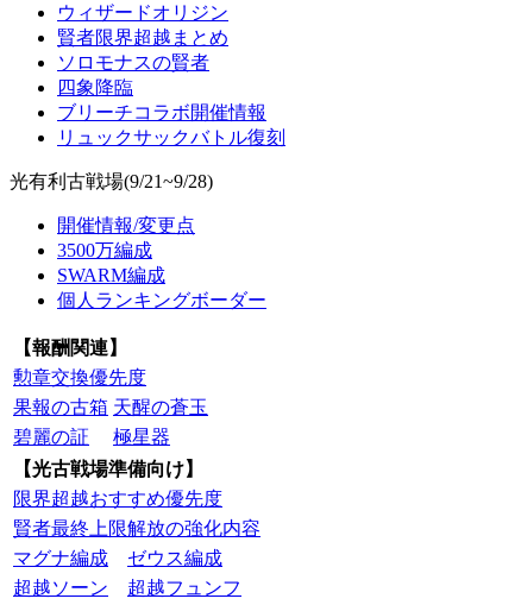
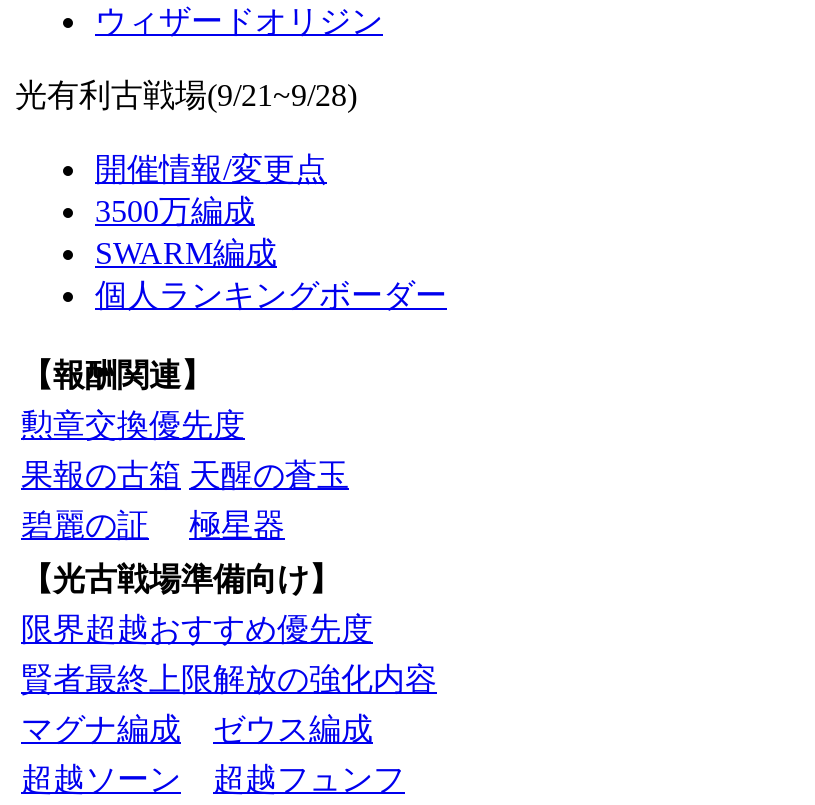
[57,27,285,147] 賢者限界超越まとめ | ソロモナスの賢者 | 四象降臨 | ブリーチコラボ開催情報 | リュックサックバトル復刻 -> none

